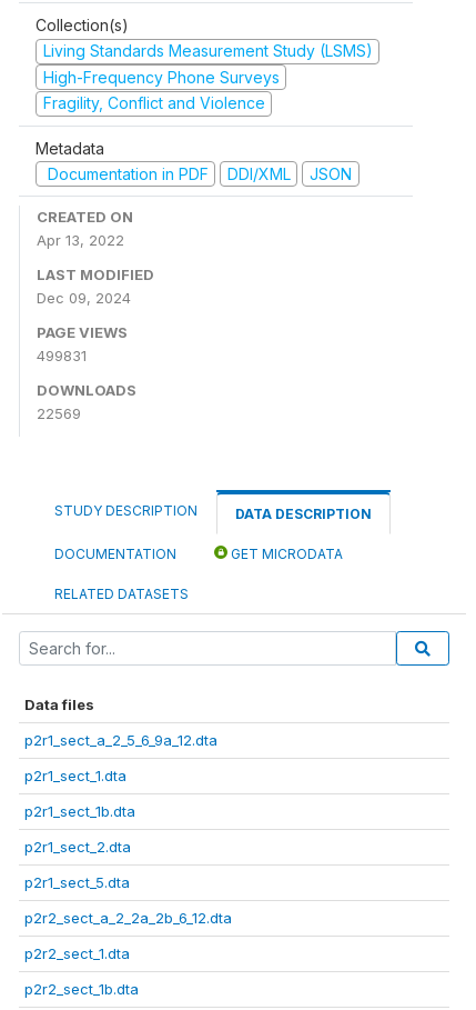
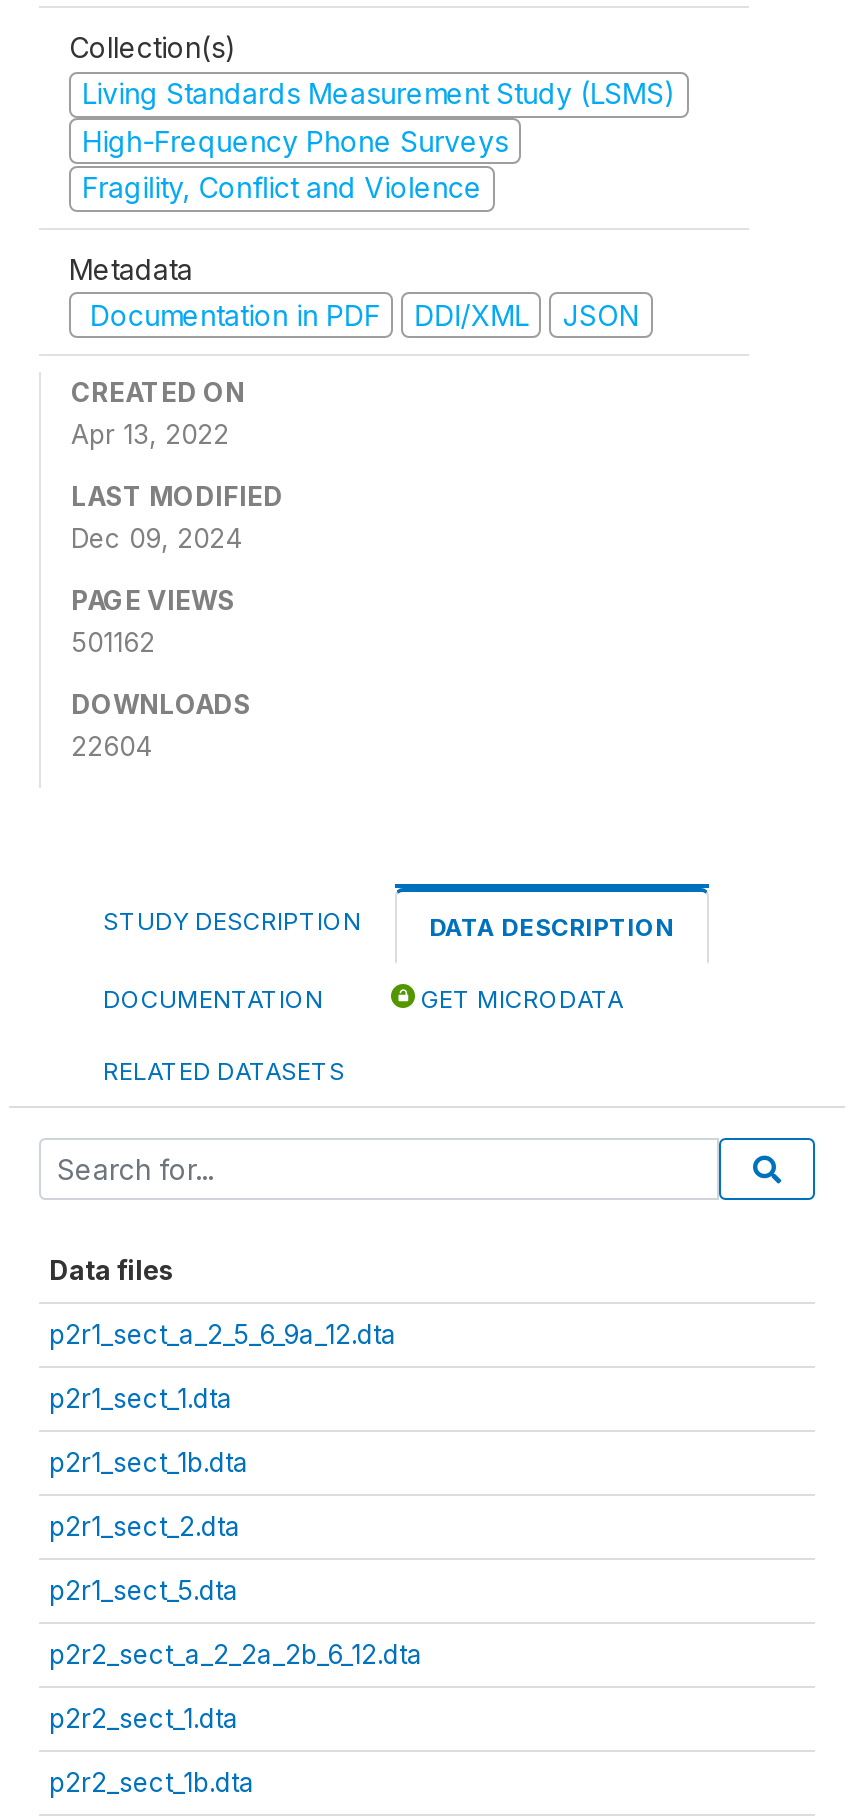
[37,347,87,364] 499831 -> [71,626,155,658] 501162
[37,404,81,422] 22569 -> [71,730,151,762] 22604

